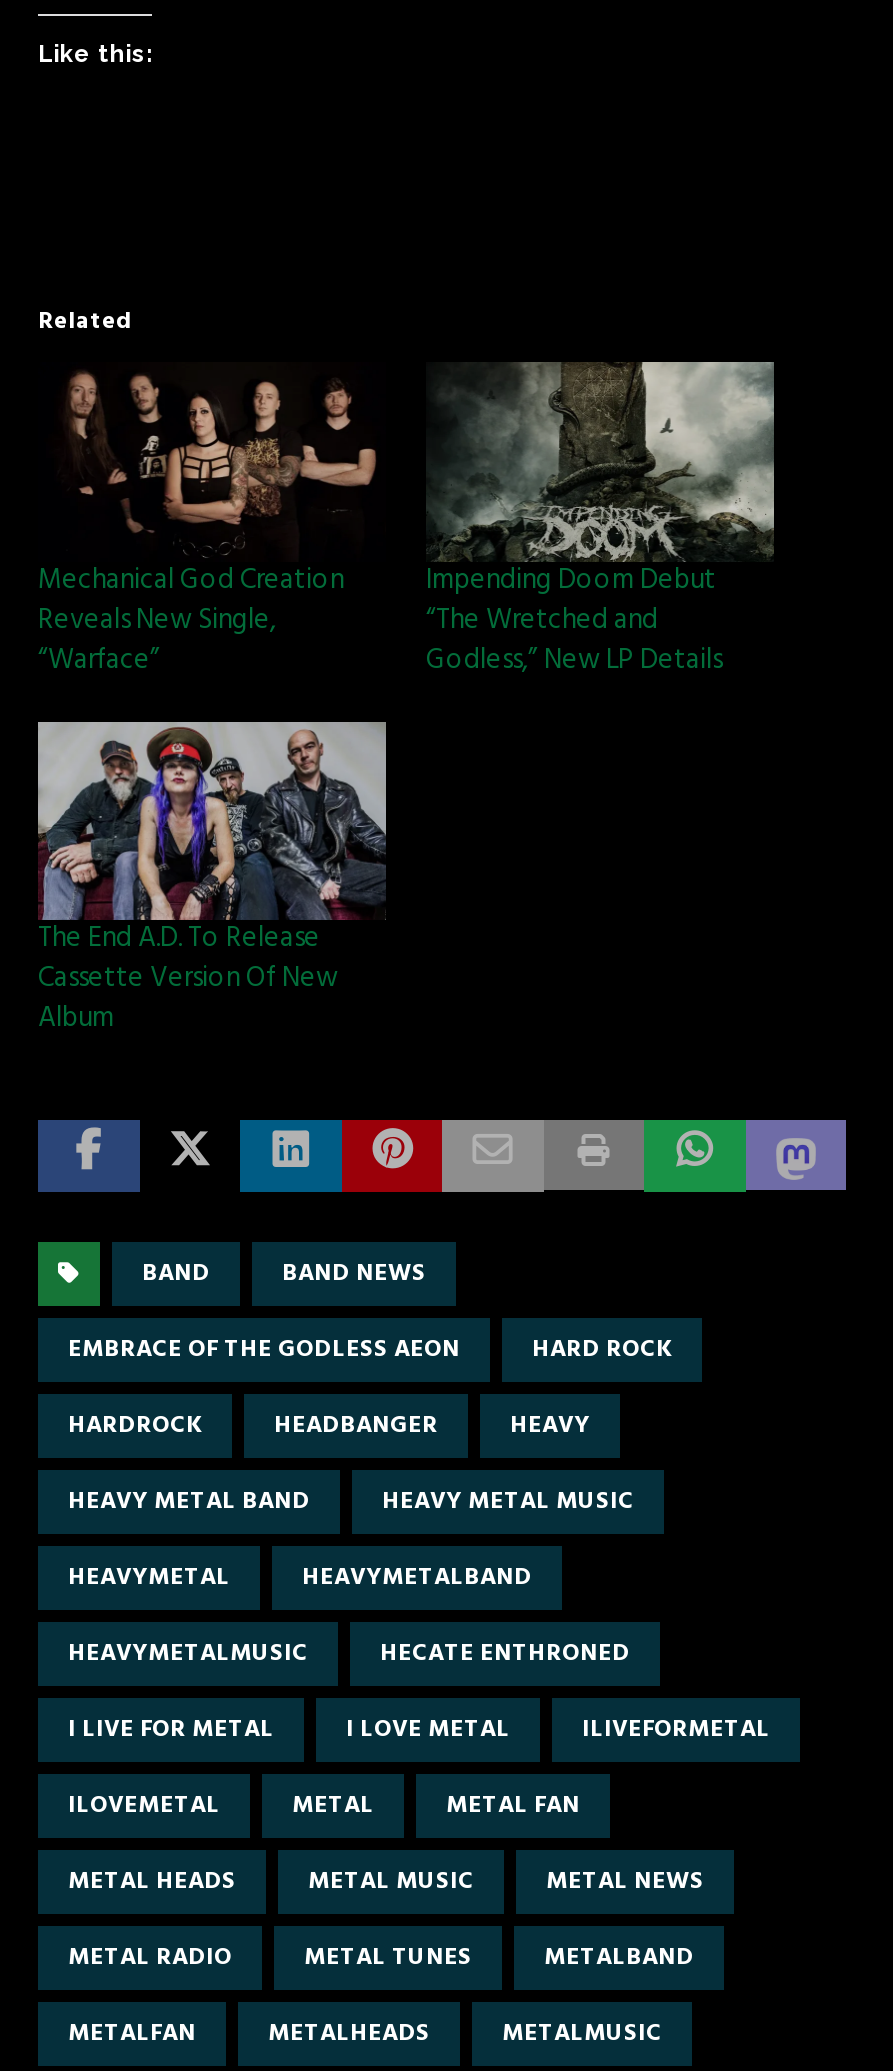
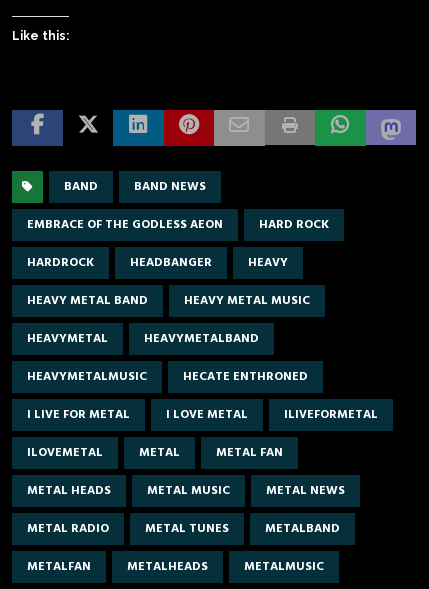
[38,303,132,343] Related -> none
[38,370,378,684] [image] | Mechanical God Creation | Reveals New Single, | “Warface” -> none
[426,360,776,684] [image] | Impending Doom Debut | “The Wretched and | Godless,” New LP Details -> none
[36,720,388,1042] [image] | The End A.D. To Release | Cassette Version Of New | Album -> none

